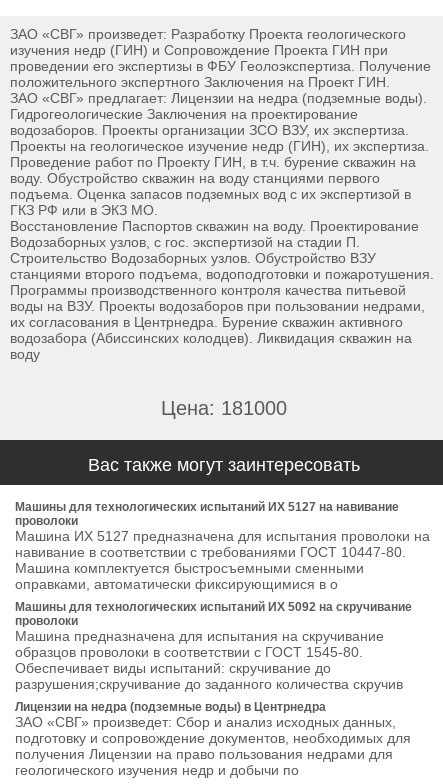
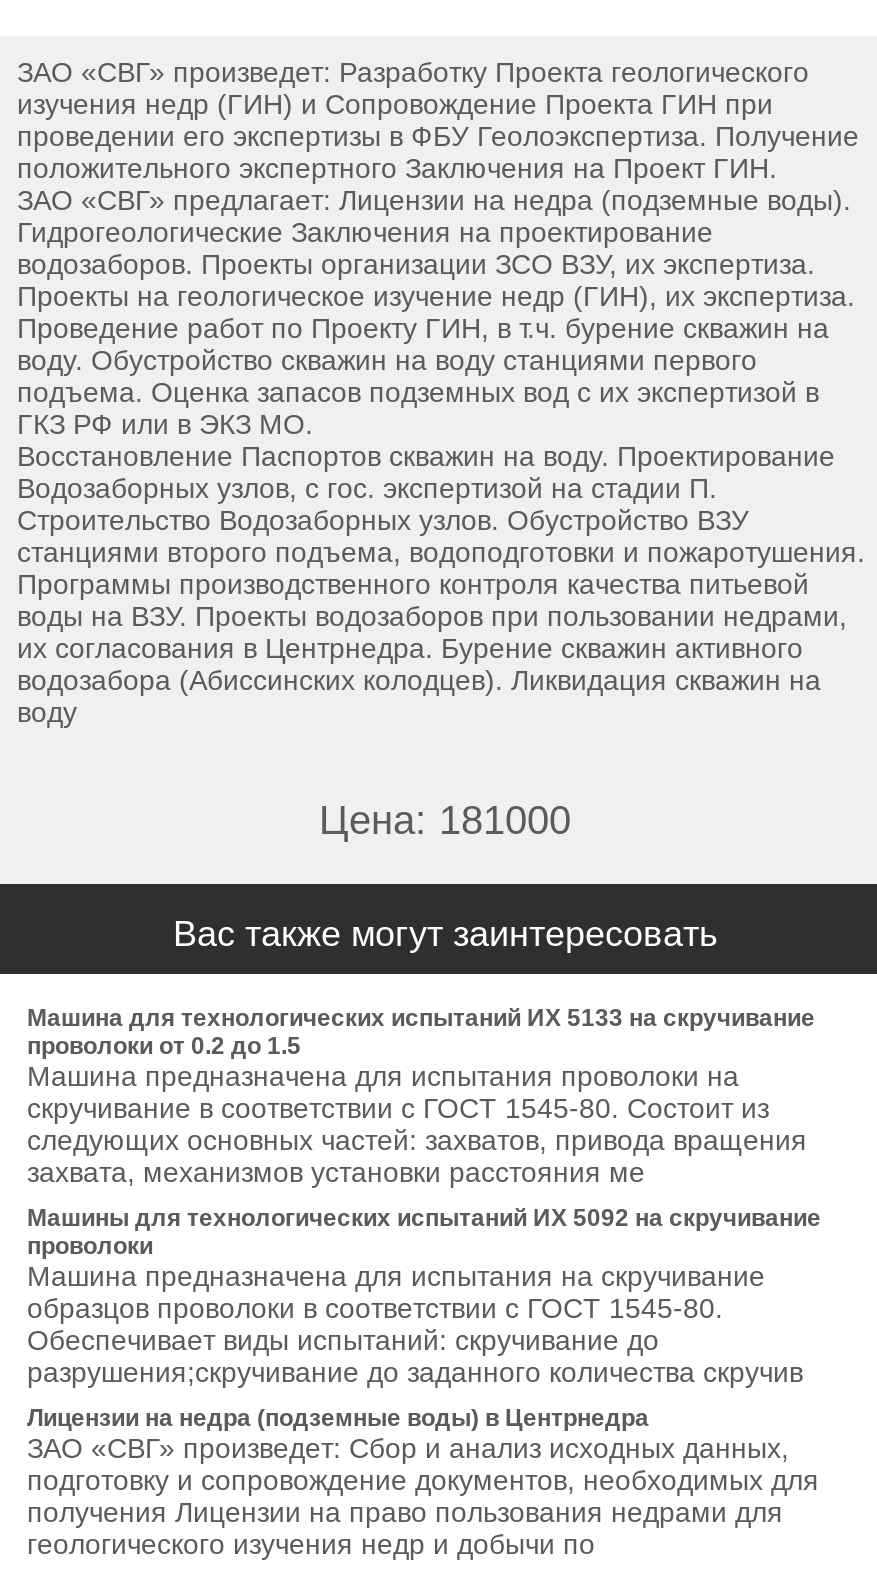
[15,500,430,592] Машины для технологических испытаний ИХ 5127 на навивание | проволоки | Машина ИХ 5127 предназначена для испытания проволоки на | навивание в соответствии с требованиями ГОСТ 10447-80. | Машина комплектуется быстросъемными сменными | оправками, автоматически фиксирующимися в о -> [27,1004,815,1188] Машина для технологических испытаний ИХ 5133 на скручивание | проволоки от 0.2 до 1.5 | Машина предназначена для испытания проволоки на | скручивание в соответствии с ГОСТ 1545-80. Состоит из | следующих основных частей: захватов, привода вращения | захвата, механизмов установки расстояния ме

